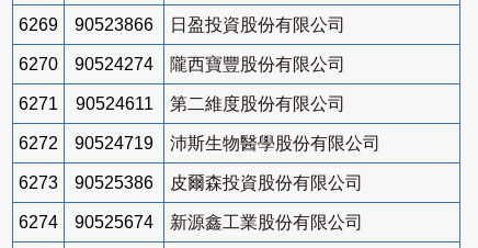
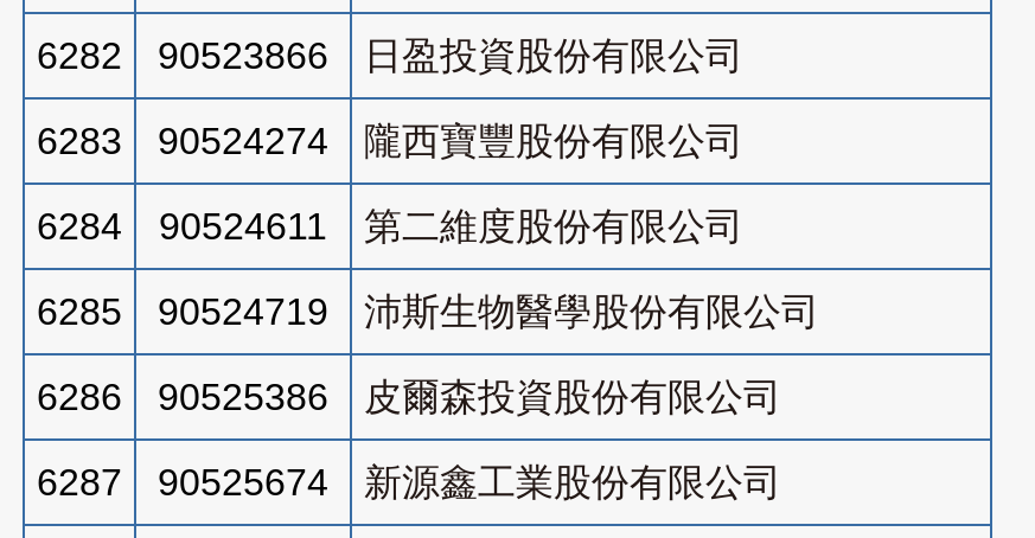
[19,15,345,34] 6269 90523866 日盈投資股份有限公司 -> [37,35,743,76] 6282 90523866 日盈投資股份有限公司
[19,55,345,73] 6270 90524274 隴西寶豐股份有限公司 -> [37,121,743,161] 6283 90524274 隴西寶豐股份有限公司
[19,94,345,113] 6271 90524611 第二維度股份有限公司 -> [37,206,743,246] 6284 90524611 第二維度股份有限公司
[19,134,380,152] 6272 90524719 沛斯生物醫學股份有限公司 -> [37,291,819,332] 6285 90524719 沛斯生物醫學股份有限公司
[19,173,363,192] 6273 90525386 皮爾森投資股份有限公司 -> [37,377,781,417] 6286 90525386 皮爾森投資股份有限公司
[19,213,363,231] 6274 90525674 新源鑫工業股份有限公司 -> [37,462,781,502] 6287 90525674 新源鑫工業股份有限公司

